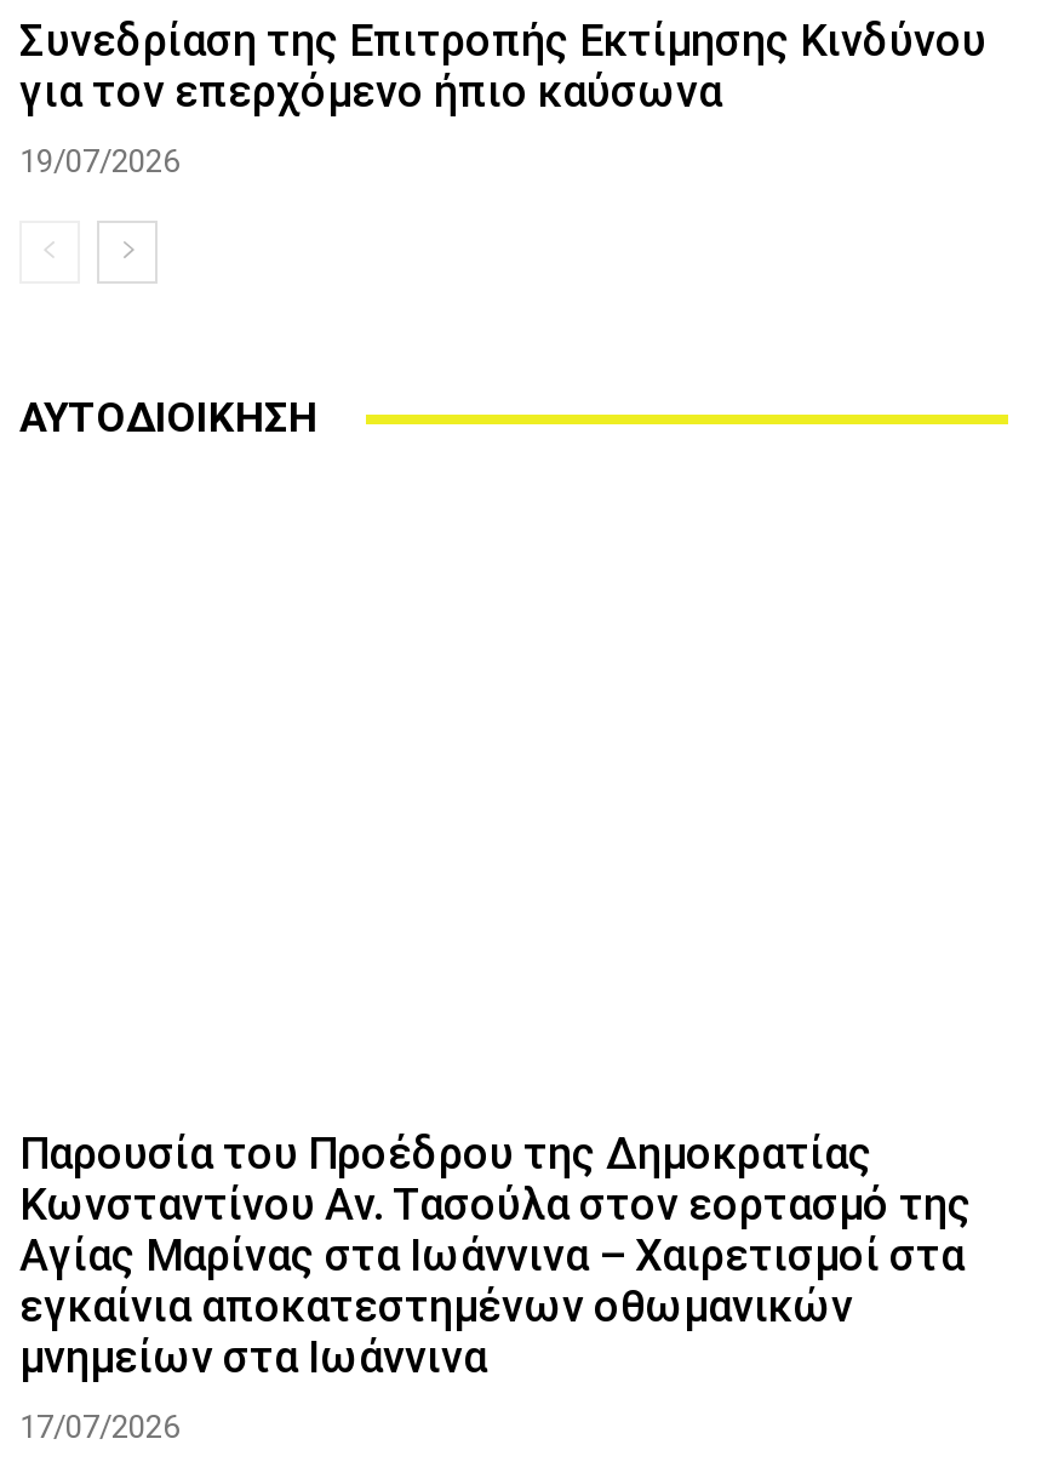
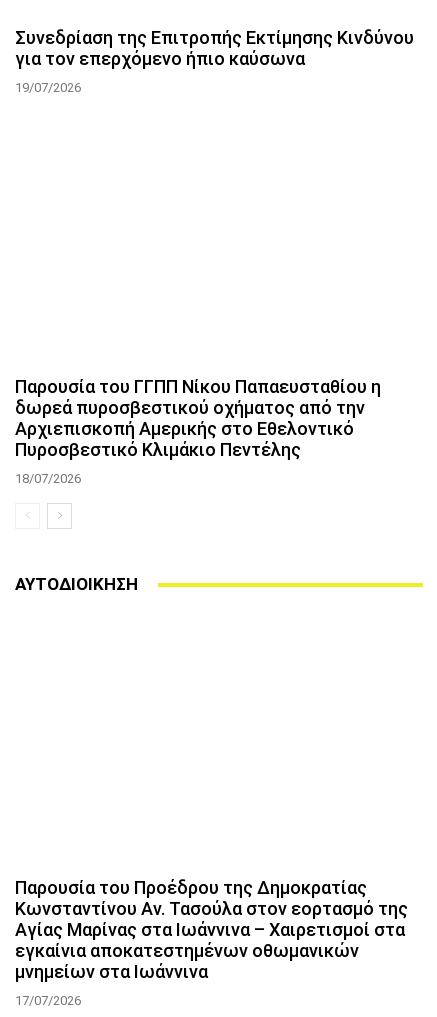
none -> [15,376,381,486] Παρουσία του ΓΓΠΠ Νίκου Παπαευσταθίου η | δωρεά πυροσβεστικού οχήματος από την | Αρχιεπισκοπή Αμερικής στο Εθελοντικό | Πυροσβεστικό Κλιμάκιο Πεντέλης | 18/07/2026

